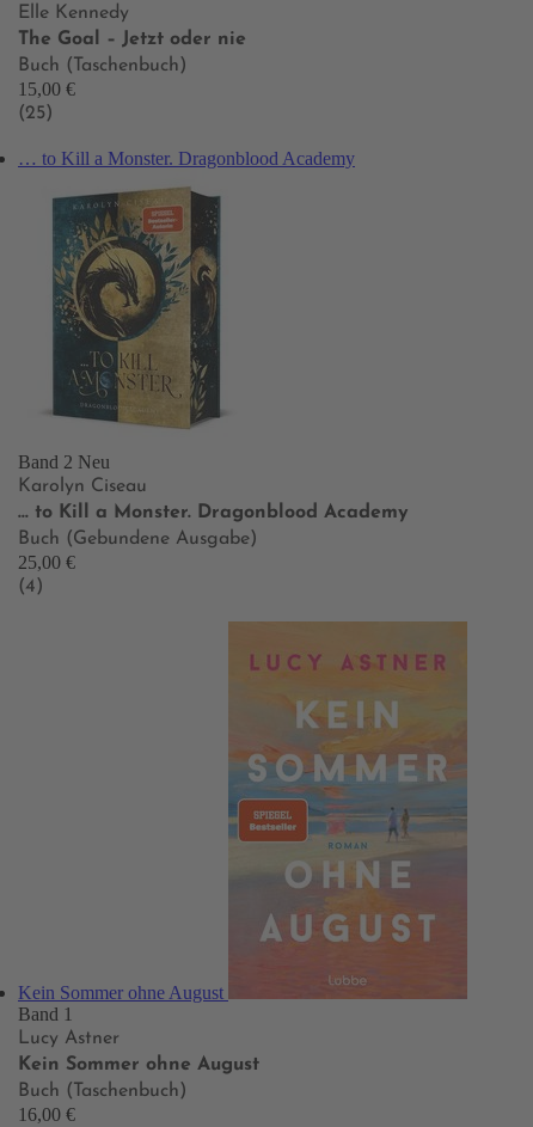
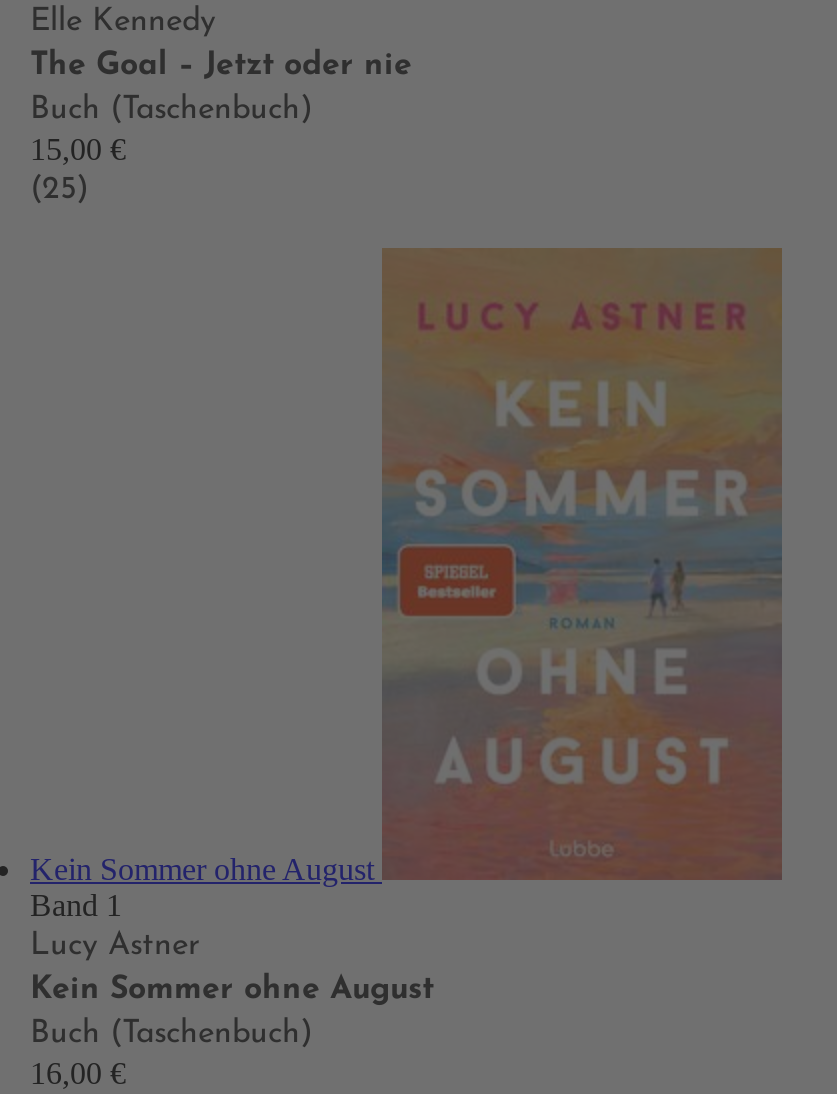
[18,148,355,169] … to Kill a Monster. Dragonblood Academy -> none
[18,185,409,596] [image] | Band 2 Neu | Karolyn Ciseau | … to Kill a Monster. Dragonblood Academy | Buch (Gebundene Ausgabe) | 25,00 € | (4) -> none

